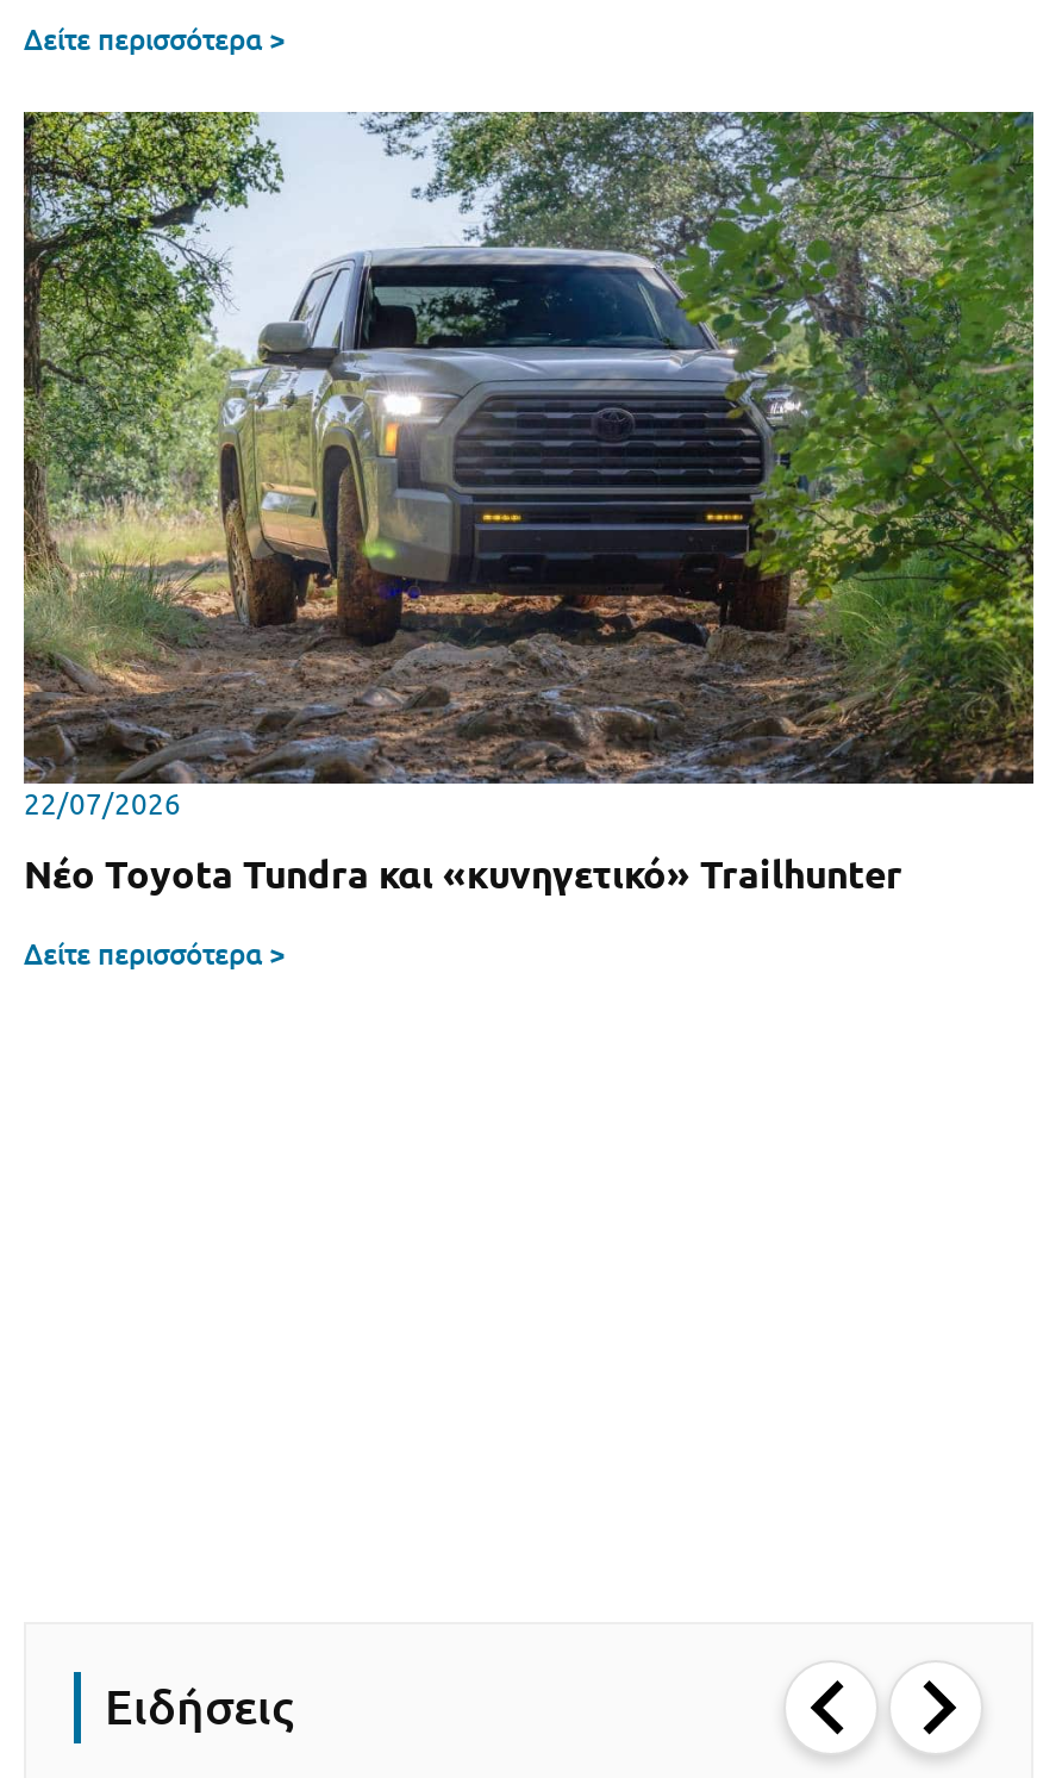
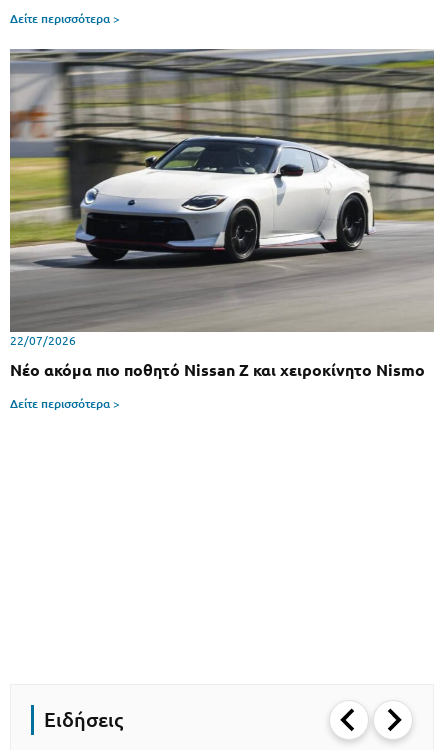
[21,111,1036,897] [image] | Νέο Toyota Tundra και «κυνηγετικό» Trailhunter -> [9,48,435,379] [image] | Νέο ακόμα πιο ποθητό Nissan Z και χειροκίνητο Nismo

